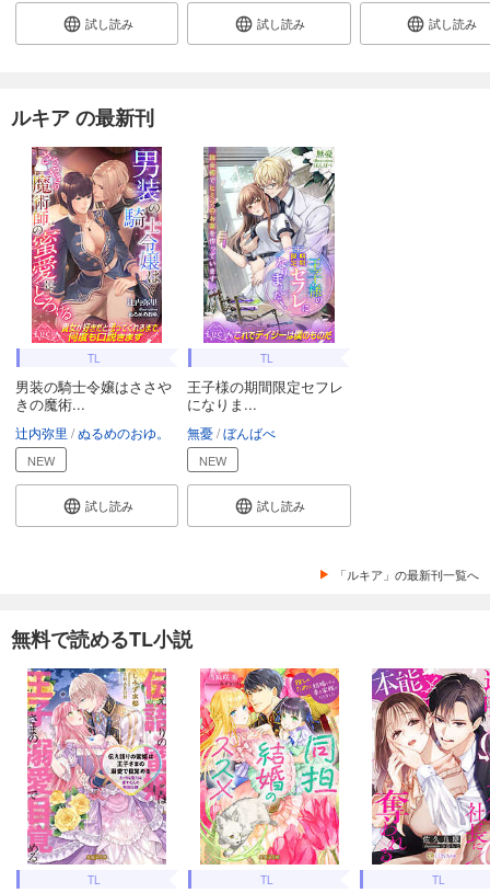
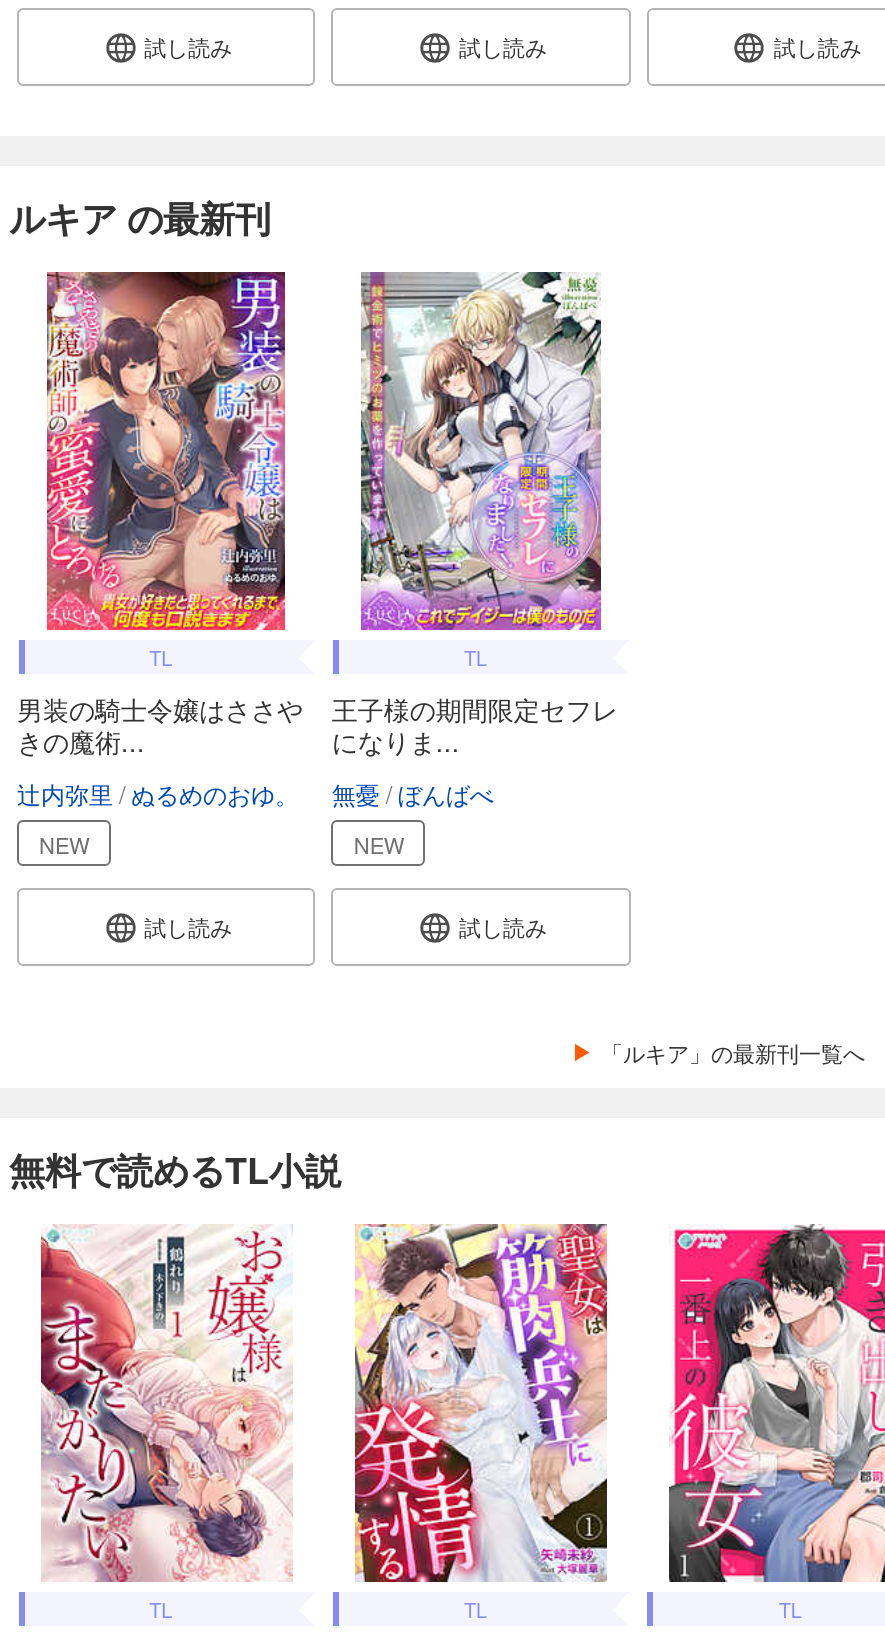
[26,667,167,866] [image] -> [39,1224,293,1582] [image]
[199,667,340,866] [image] -> [353,1222,609,1584] [image]
[371,667,487,866] [image] -> [667,1224,879,1584] [image]

